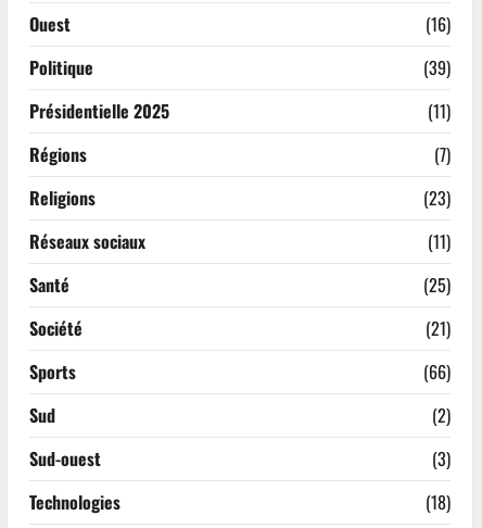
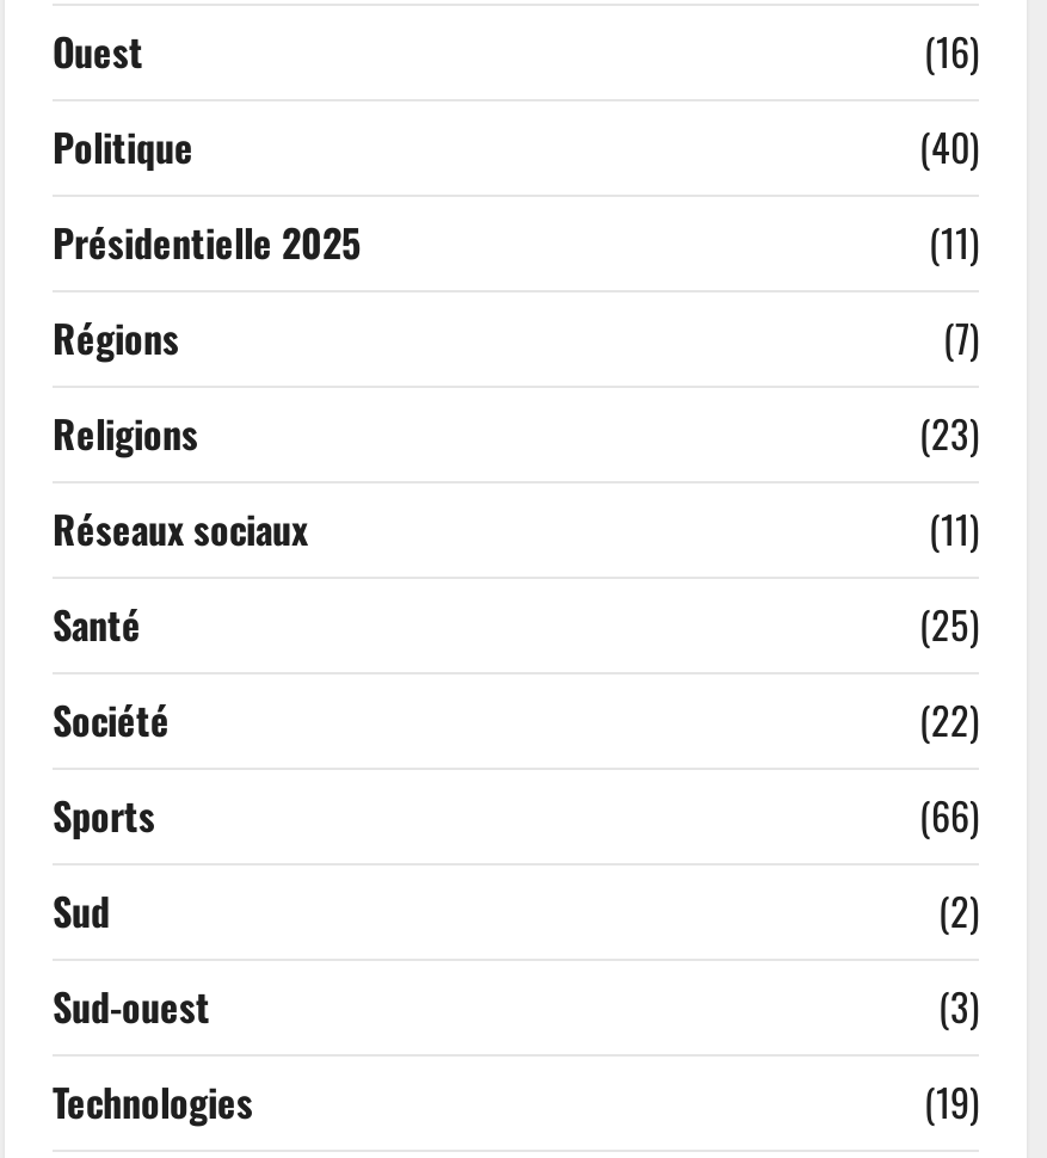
[423,54,451,80] (39) -> [919,118,979,175] (40)
[426,315,451,341] (21) -> [919,691,979,748] (22)
[426,489,451,515] (18) -> [924,1073,979,1130] (19)

